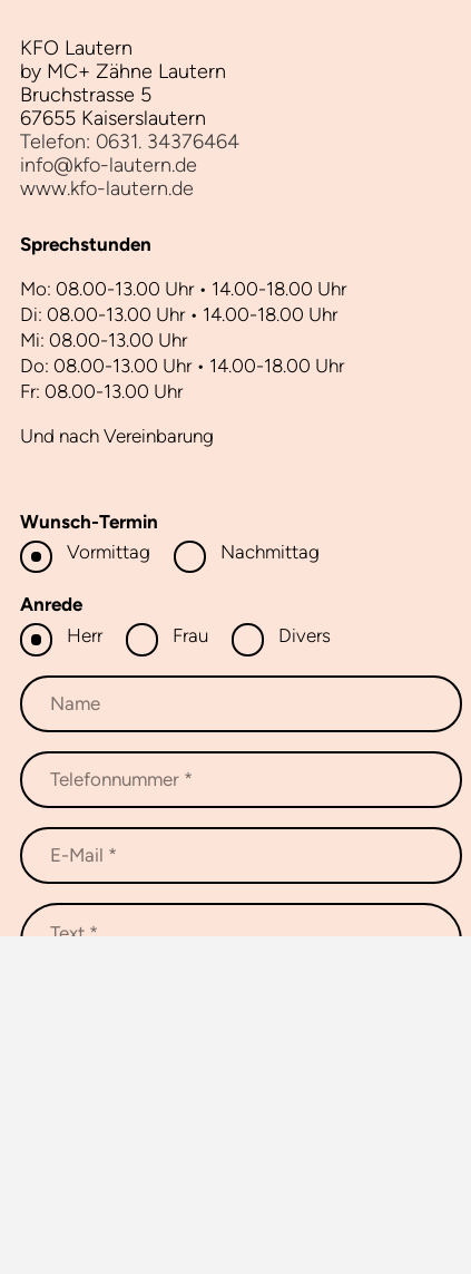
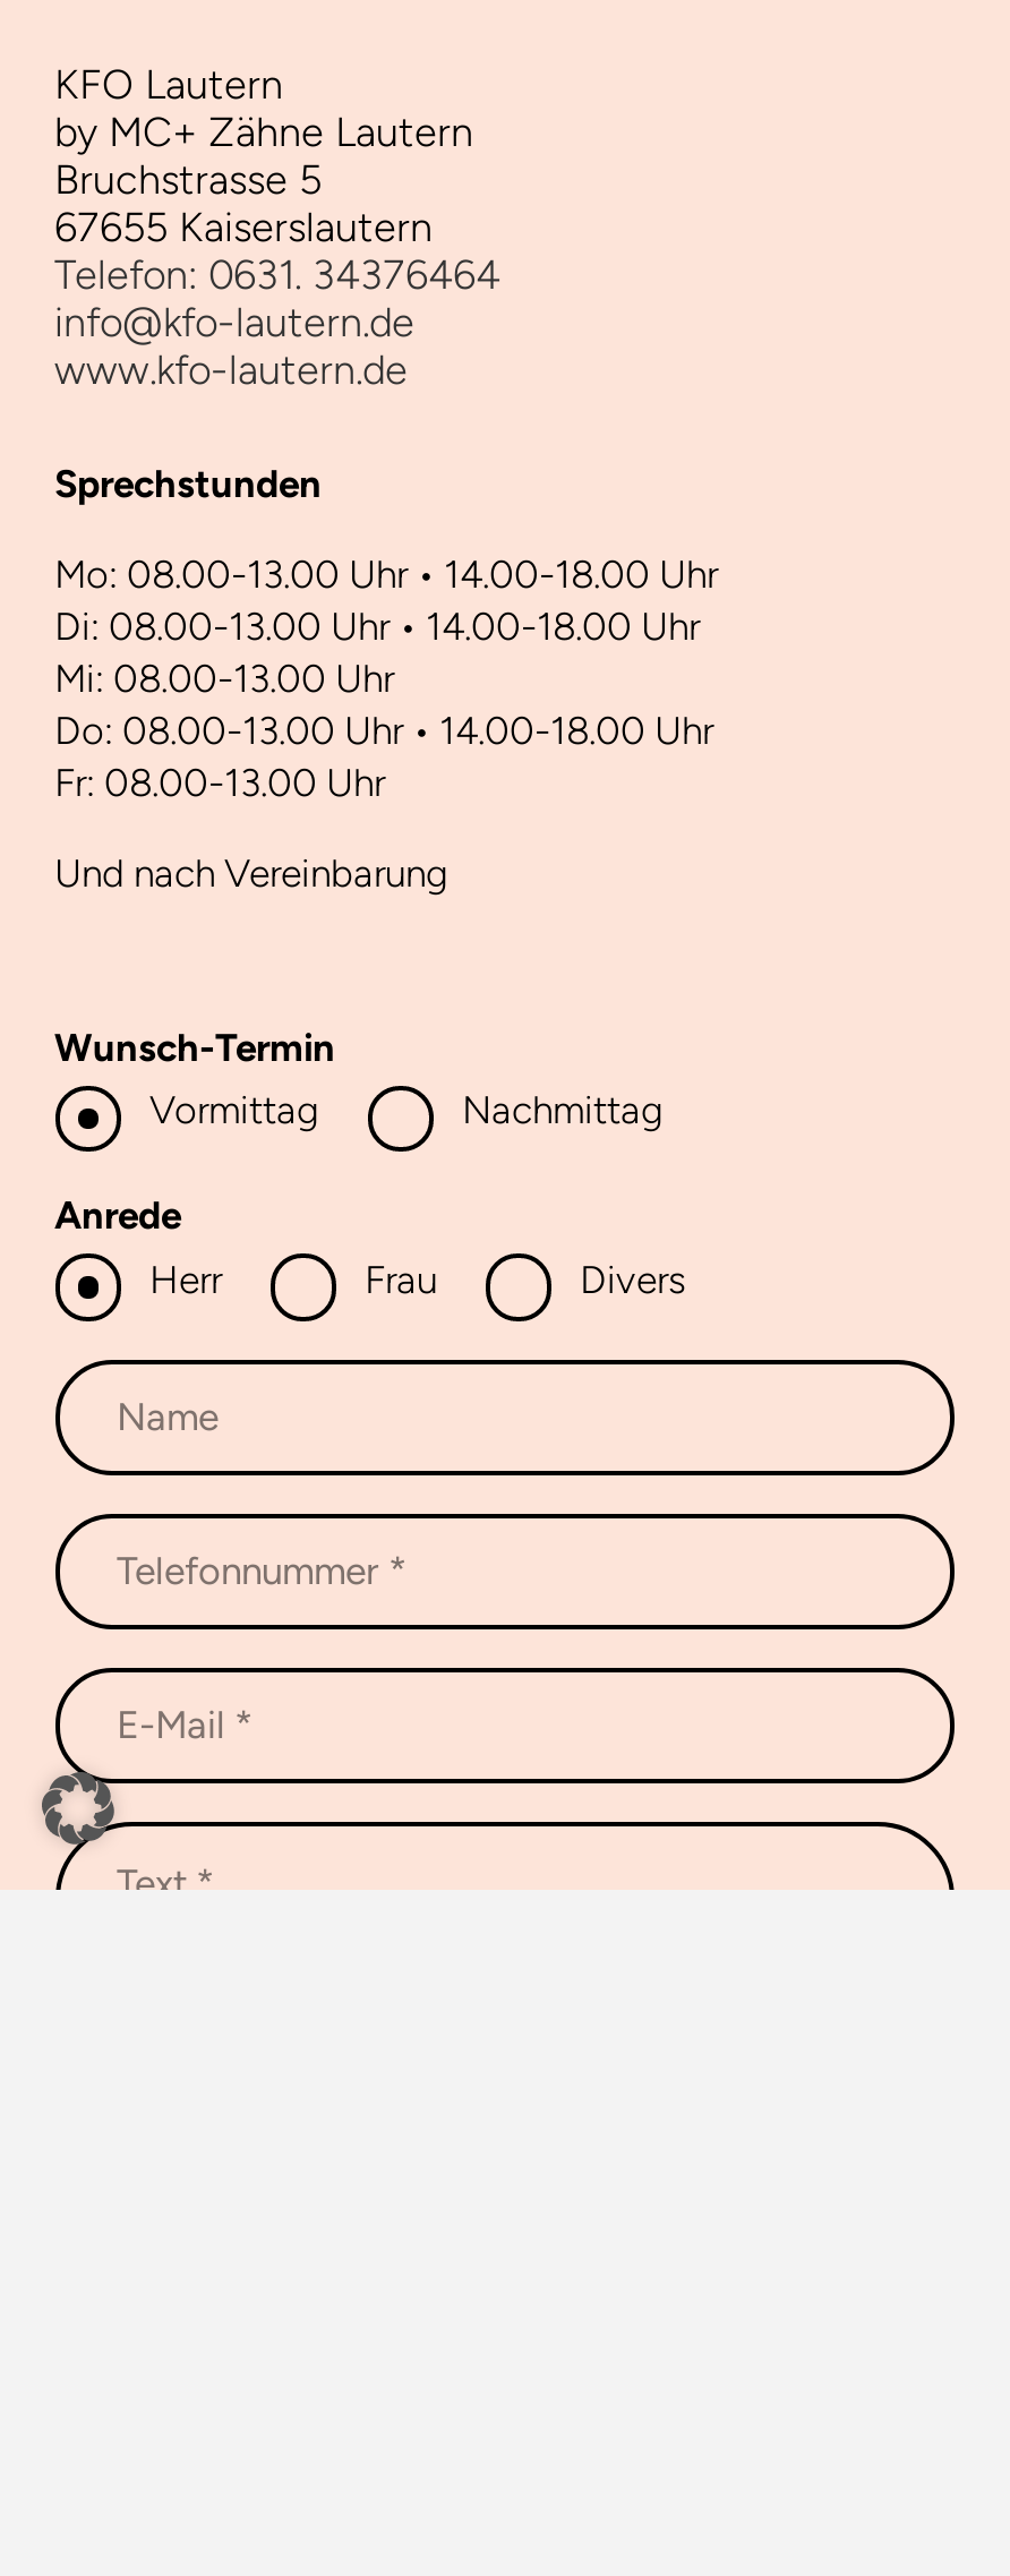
[13,878,49,914] [image] -> [40,1772,117,1847] [image]

